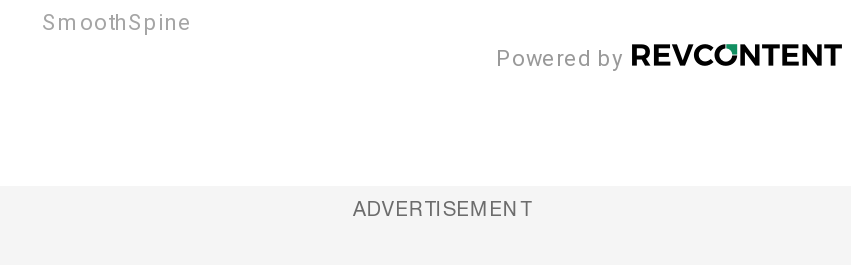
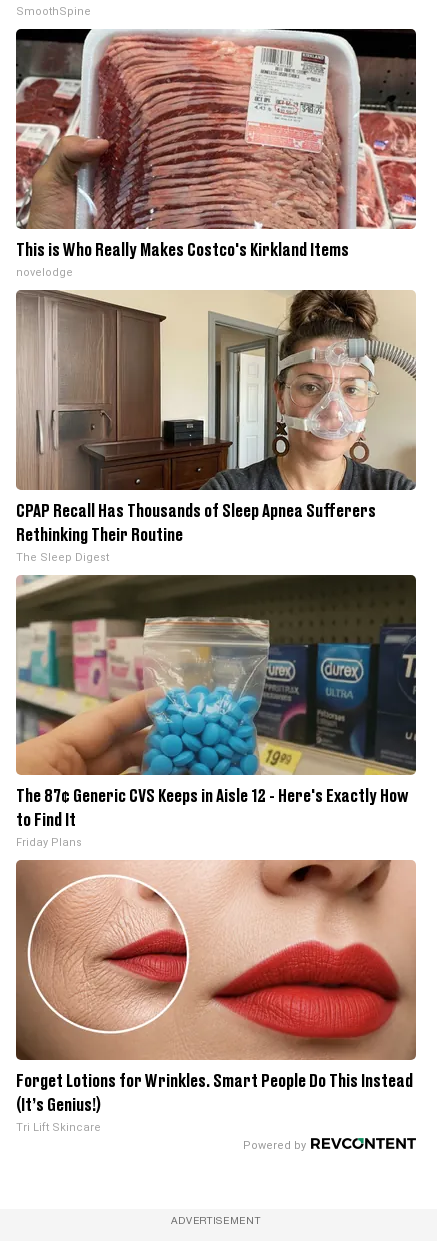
none -> [15,28,417,279] [image] | This is Who Really Makes Costco's Kirkland Items | novelodge
none -> [15,289,417,564] [image] | CPAP Recall Has Thousands of Sleep Apnea Sufferers | Rethinking Their Routine | The Sleep Digest
none -> [15,574,417,849] [image] | The 87¢ Generic CVS Keeps in Aisle 12 - Here's Exactly How | to Find It | Friday Plans
none -> [15,859,417,1134] [image] | Forget Lotions for Wrinkles. Smart People Do This Instead | (It’s Genius!) | Tri Lift Skincare

